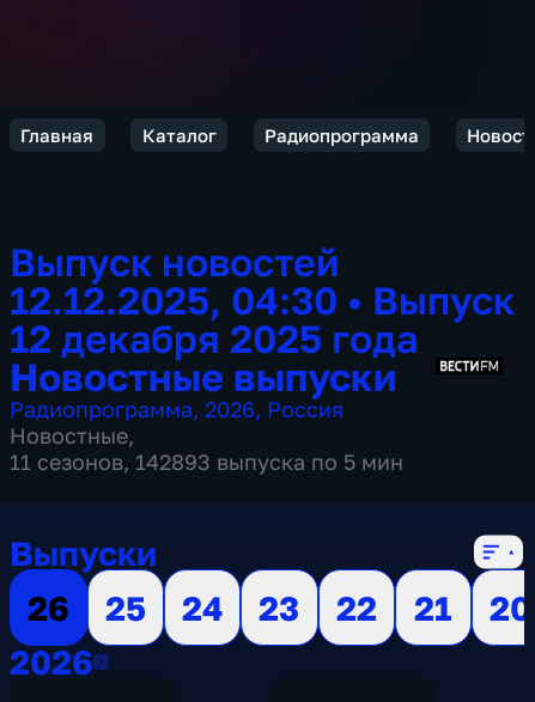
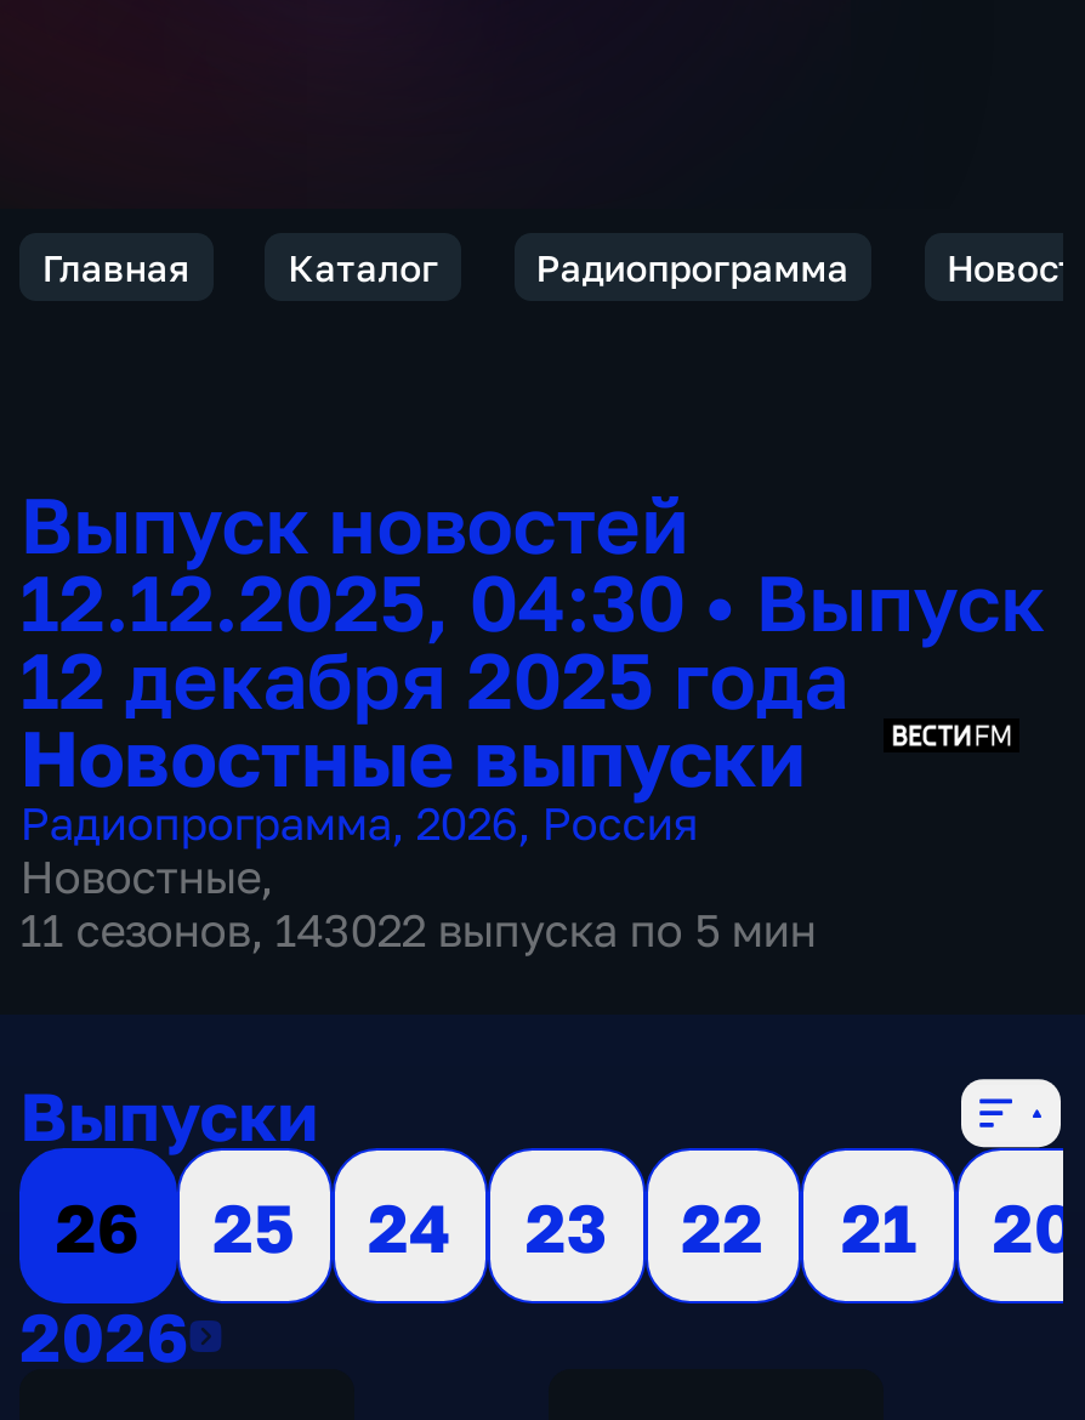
[10,448,404,475] 11 сезонов, 142893 выпуска по 5 мин -> [20,902,816,956] 11 сезонов, 143022 выпуска по 5 мин

